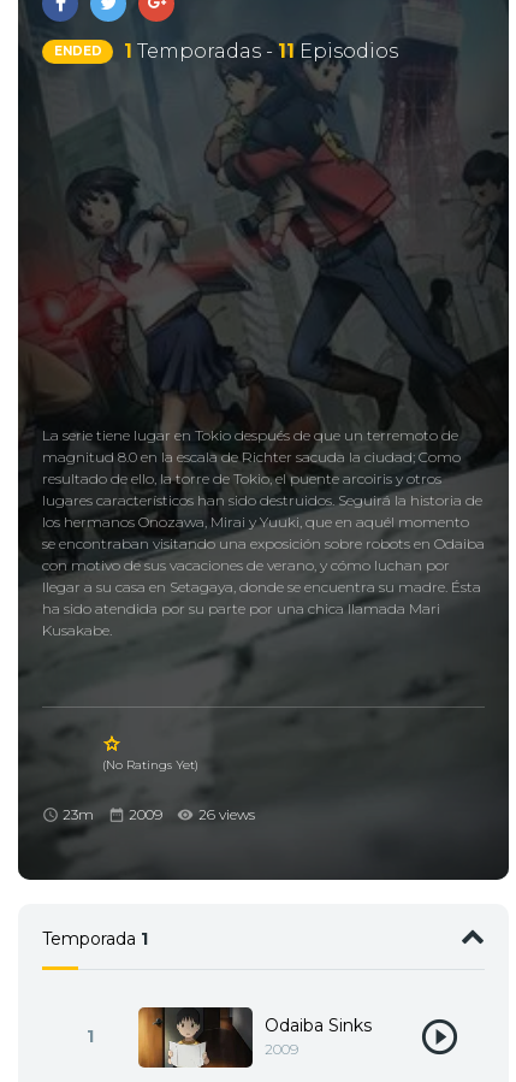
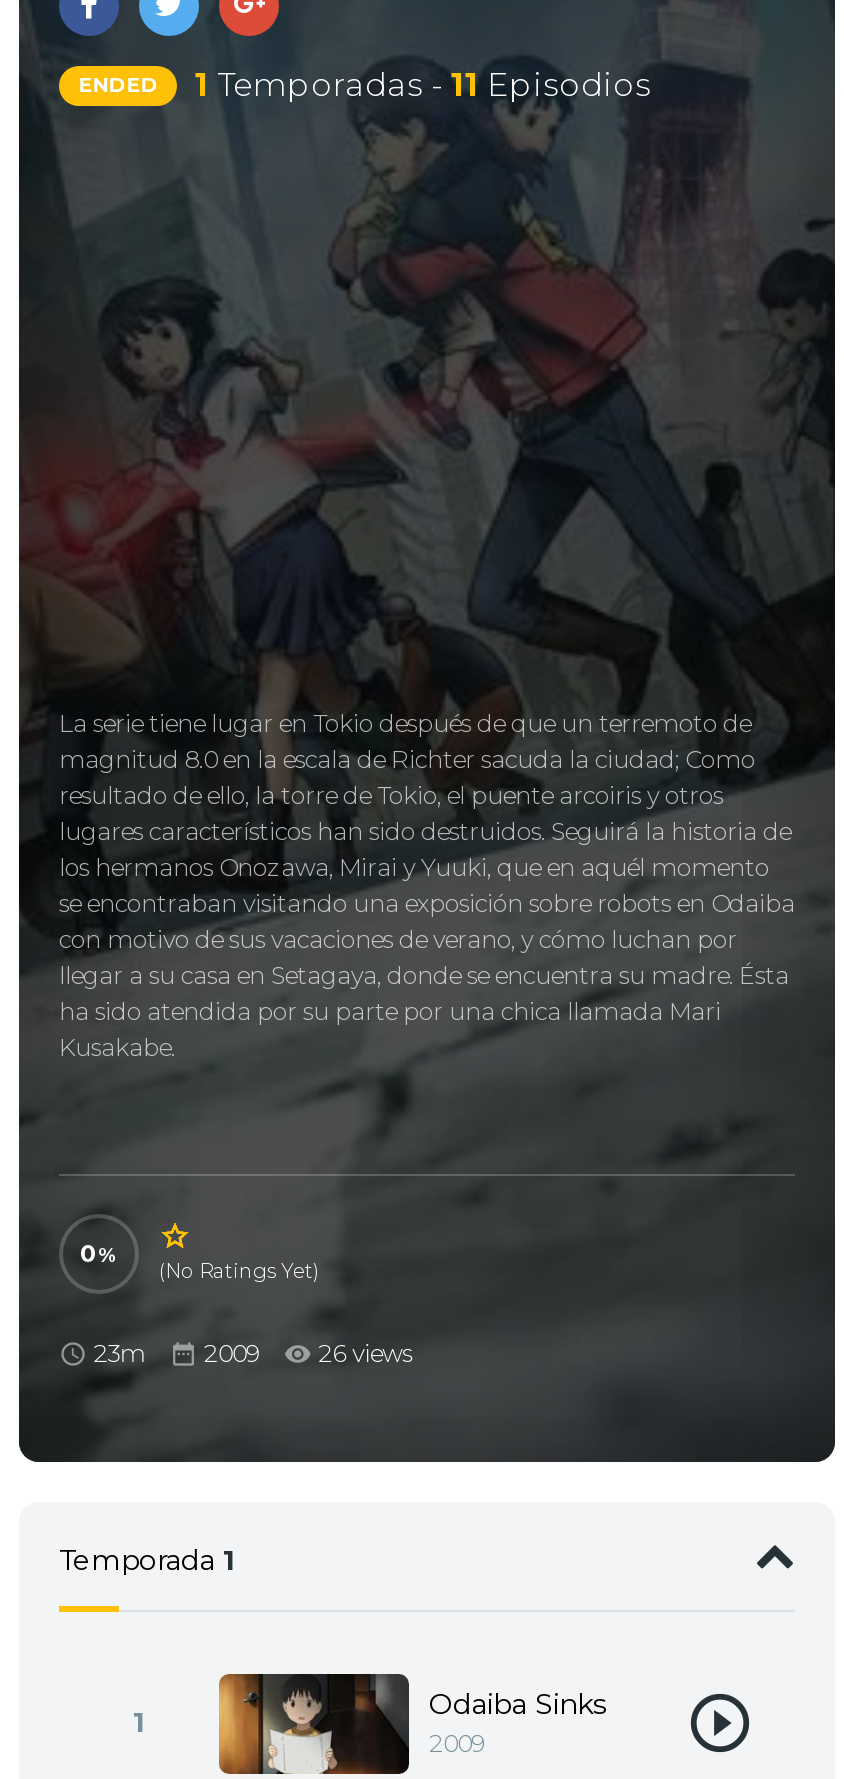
none -> [80,1238,98,1268] 0

